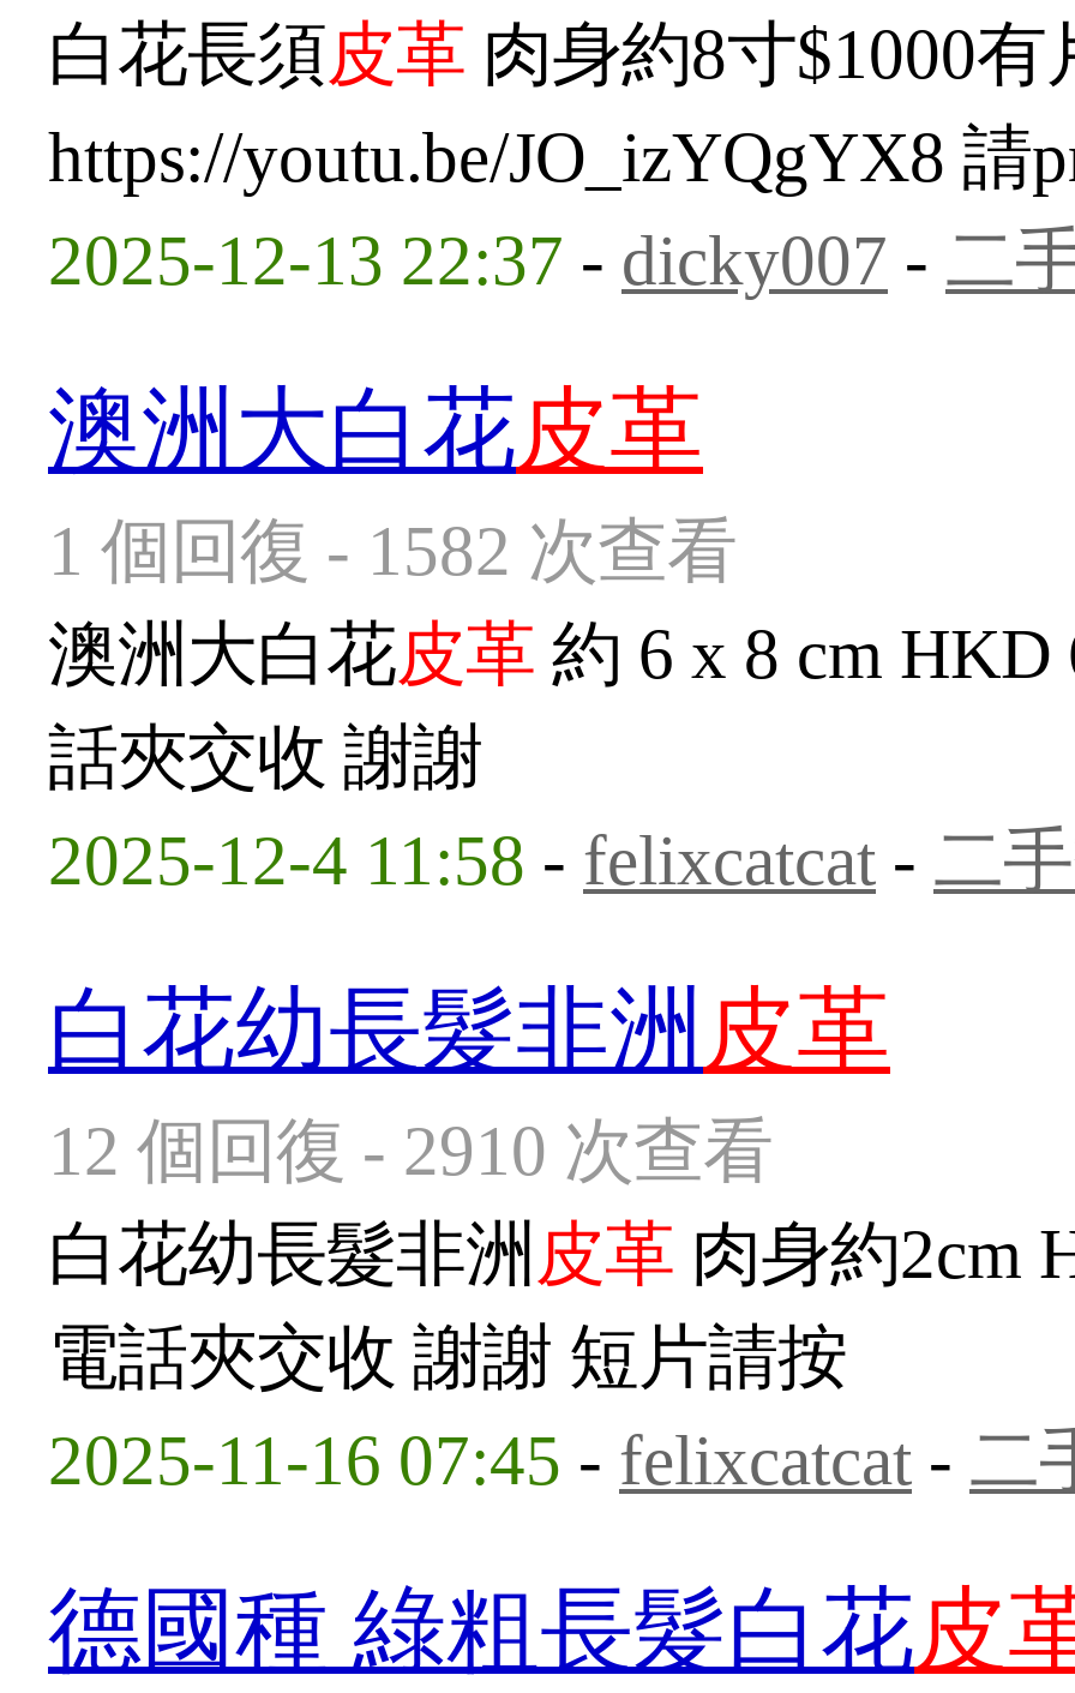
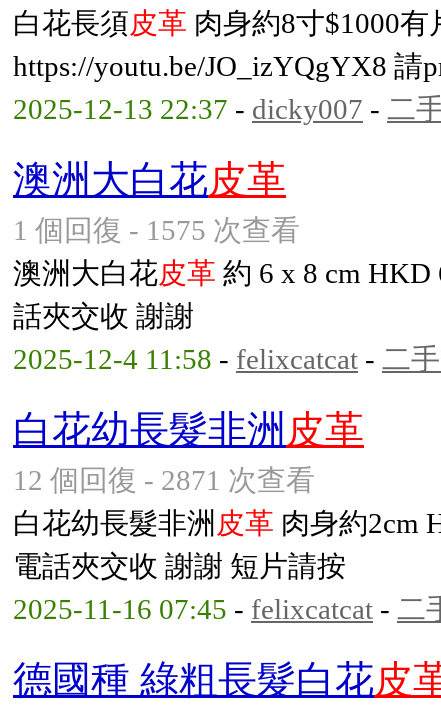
[48,512,737,589] 1 個回復 - 1582 次查看 -> [13,214,300,246] 1 個回復 - 1575 次查看
[48,1112,773,1189] 12 個回復 - 2910 次查看 -> [13,464,315,496] 12 個回復 - 2871 次查看

